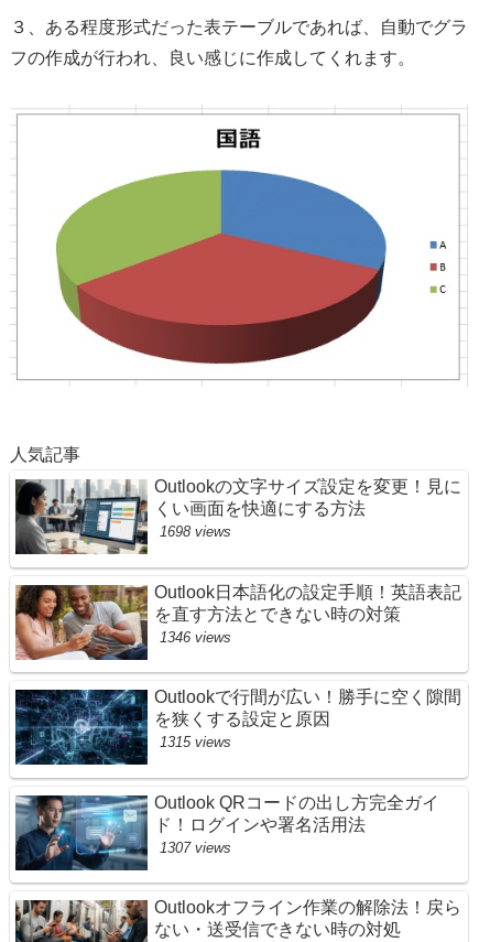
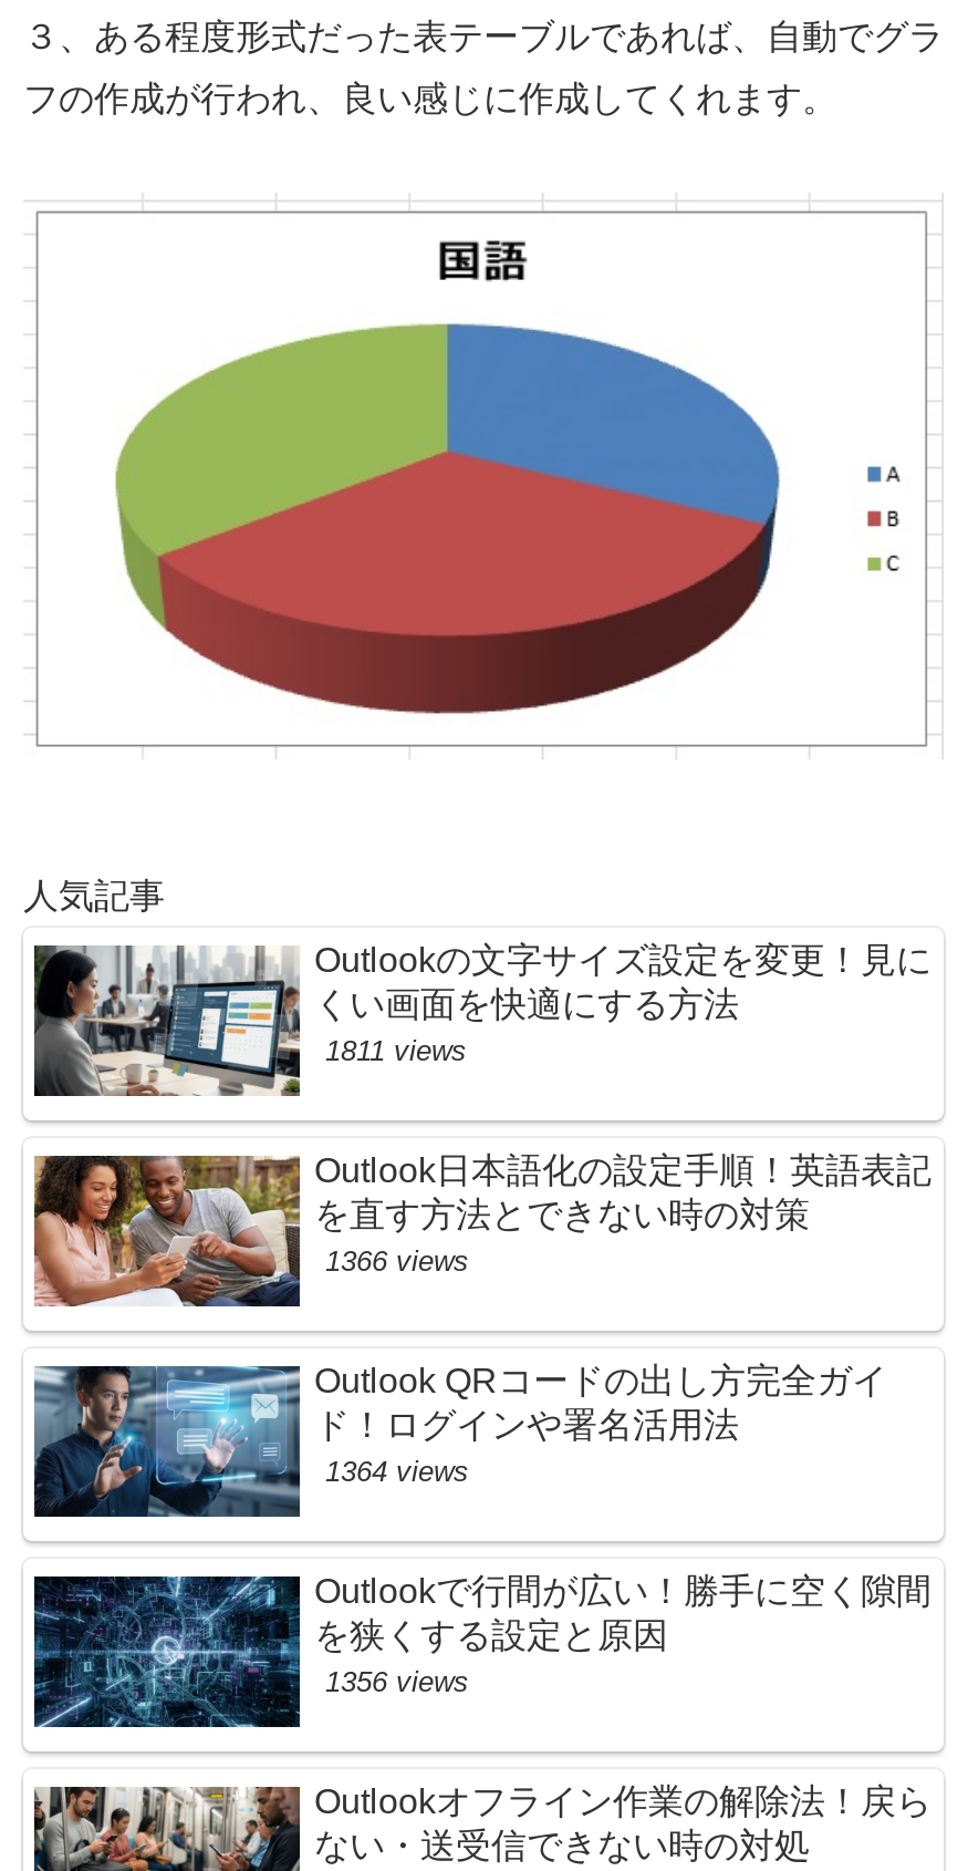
[160,524,232,540] 1698 views -> [325,1035,467,1068] 1811 views
[160,629,232,646] 1346 views -> [325,1245,469,1489] 1366 views | 1364 views
moved [13,687,462,767] -> [30,1572,931,1732]: [image] | Outlookで行間が広い！勝手に空く隙間 | を狭くする設定と原因
[160,734,232,856] 1315 views | 1307 views -> [325,1666,469,1699] 1356 views
moved [14,793,440,871] -> [32,1362,887,1519]: [image] | Outlook QRコードの出し方完全ガイ | ド！ログインや署名活用法

